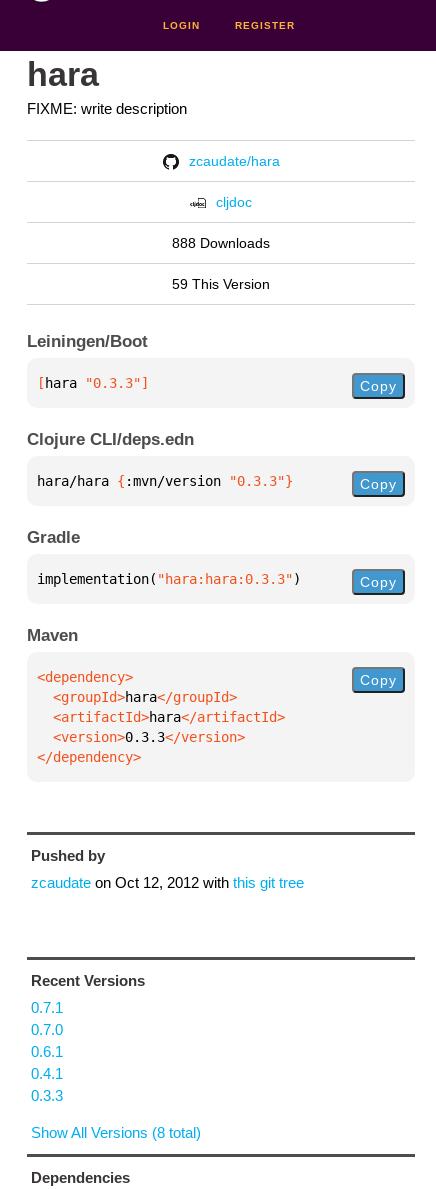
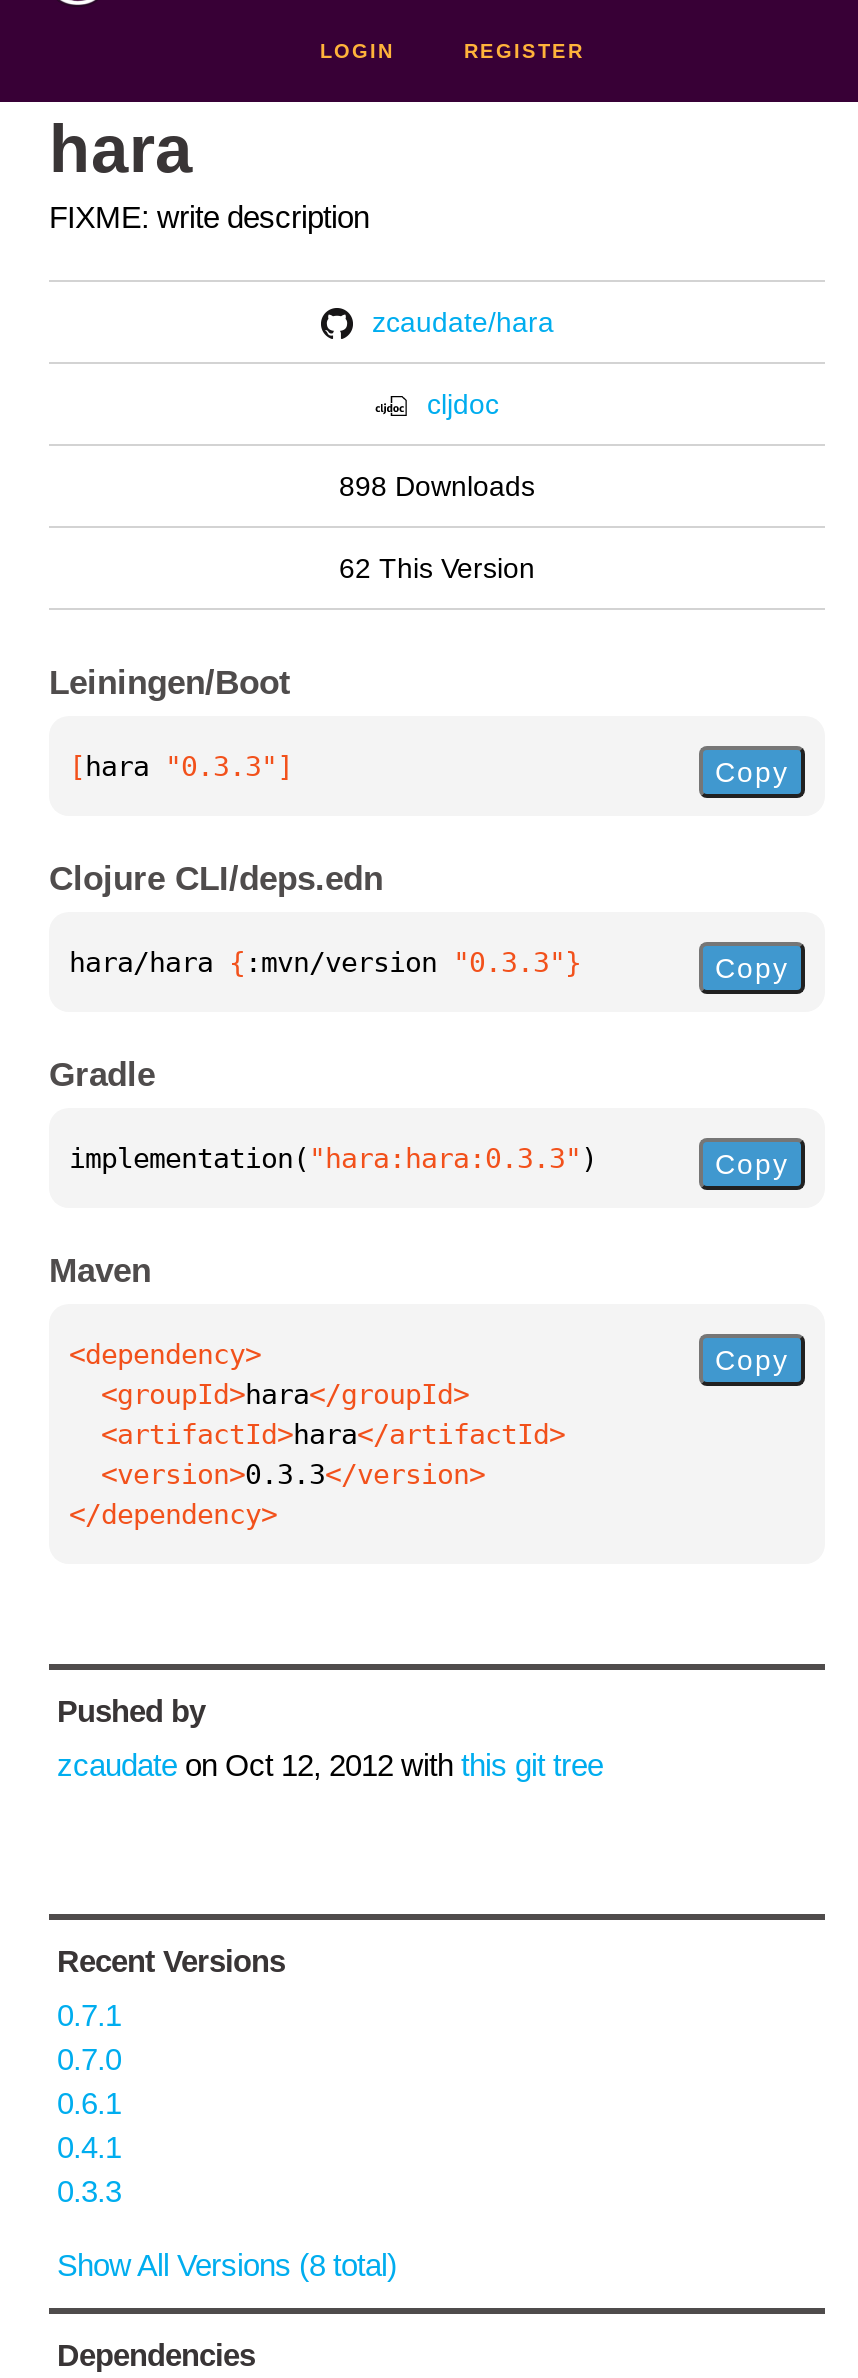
[172,235,270,251] 888 Downloads -> [339,470,535,502] 898 Downloads
[172,276,270,292] 59 This Version -> [339,552,535,584] 62 This Version

